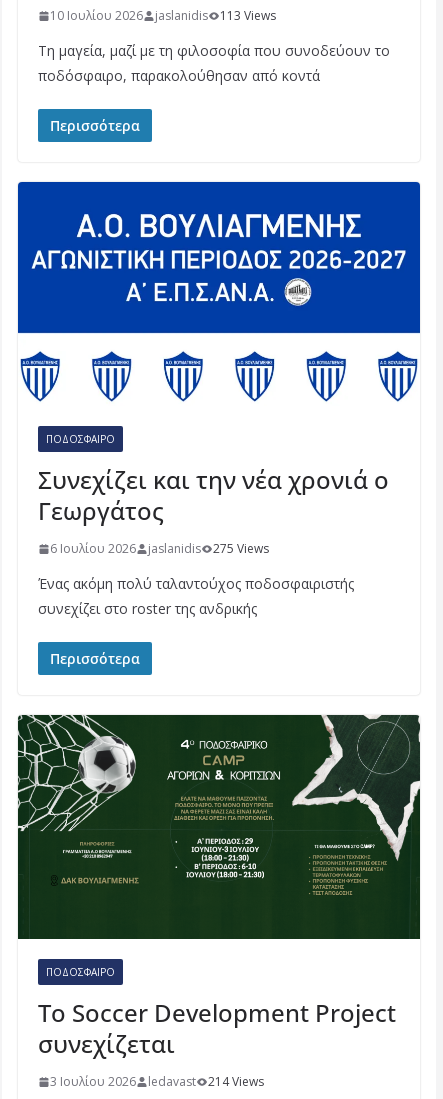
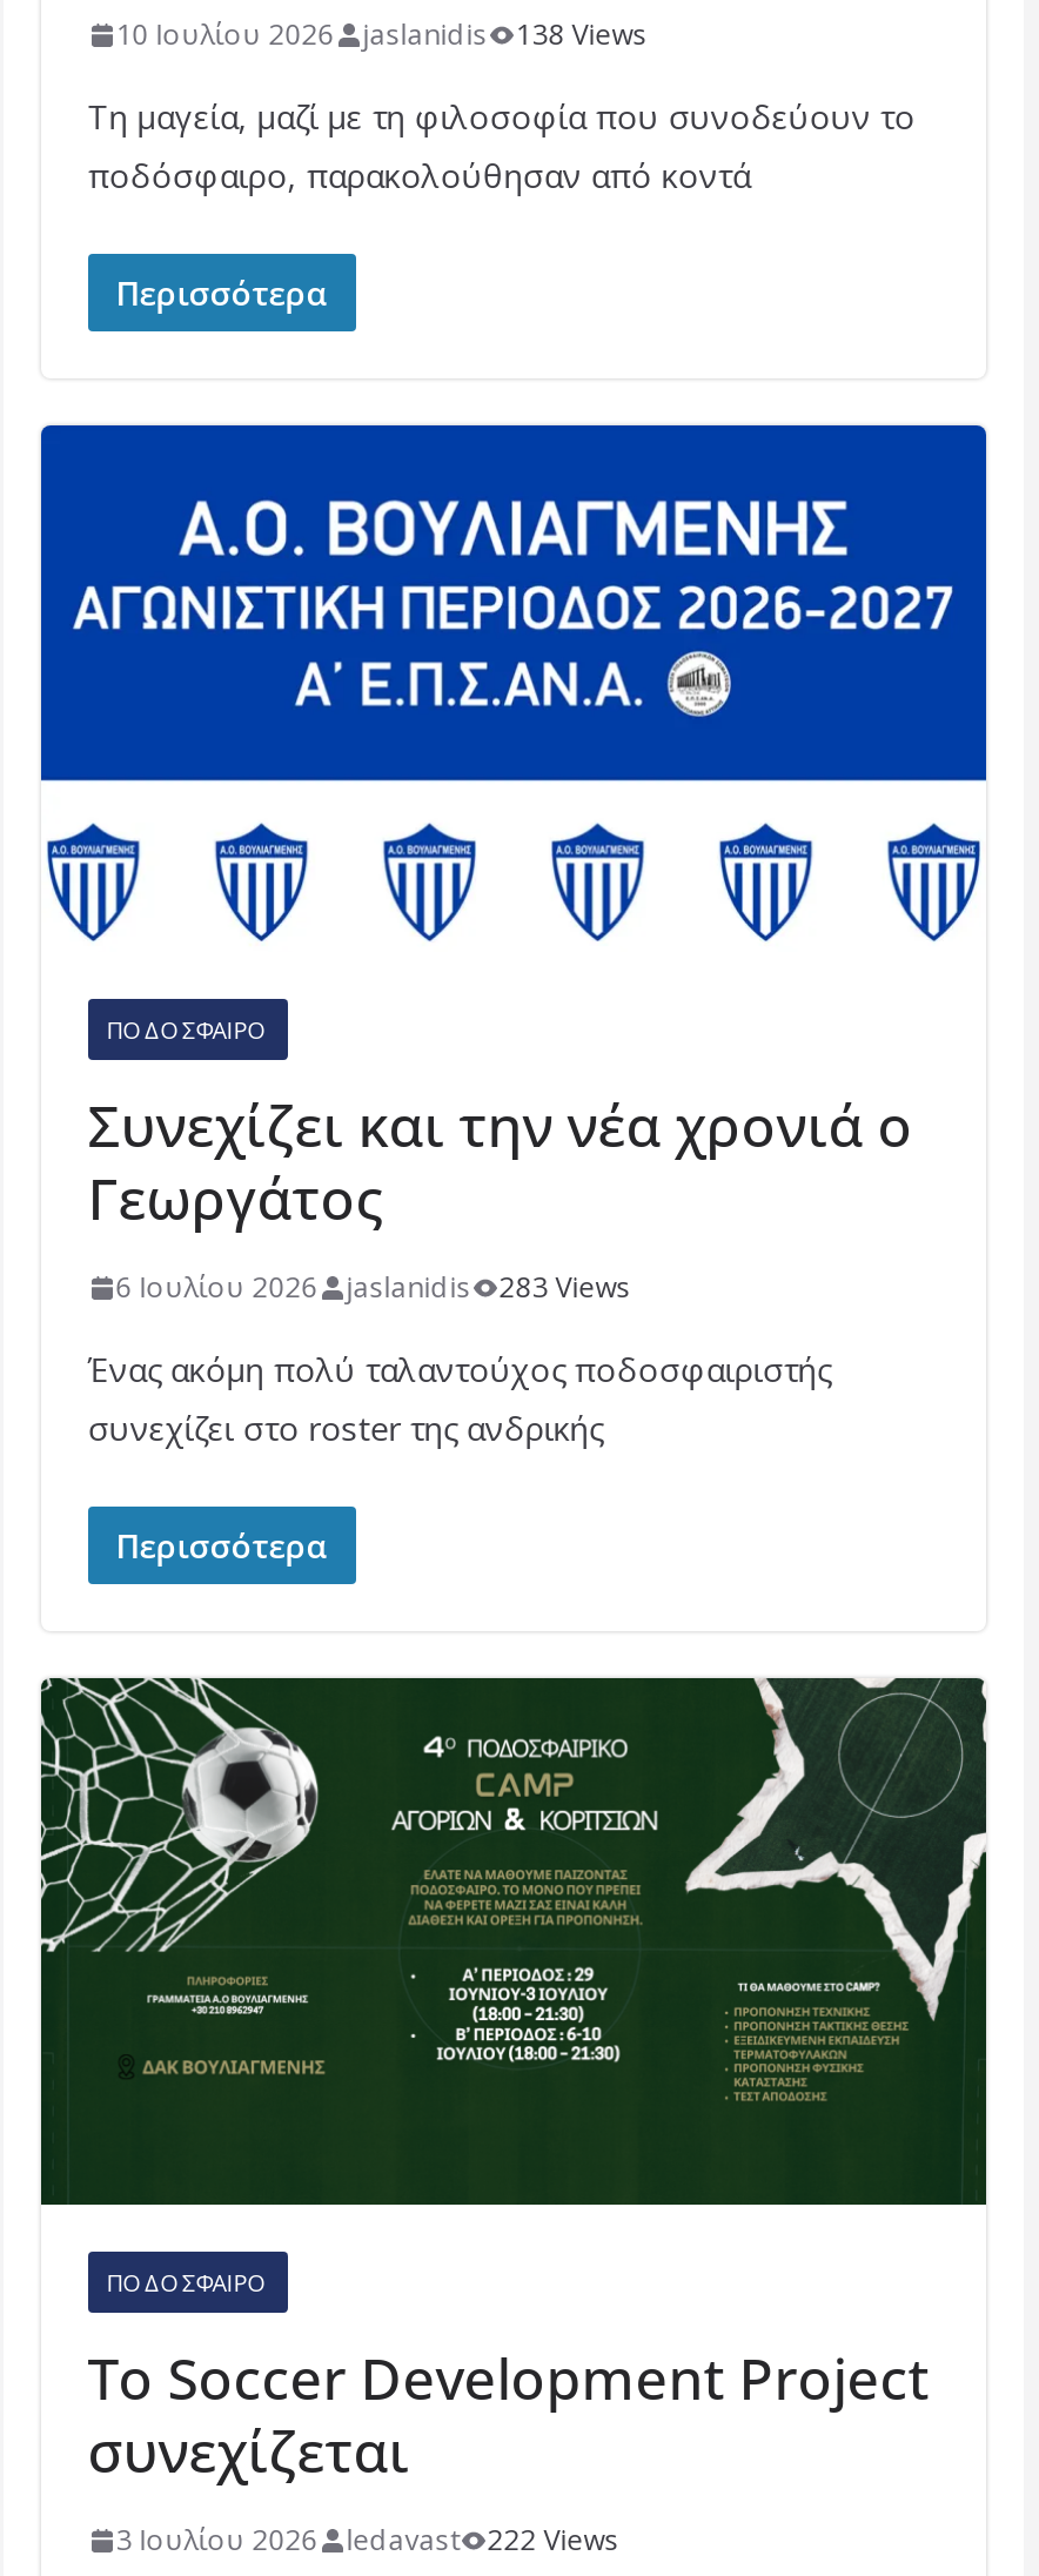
[50,7,276,24] 10 Ιουλίου 2026 jaslanidis 113 Views -> [116,15,647,55] 10 Ιουλίου 2026 jaslanidis 138 Views
[50,540,269,557] 6 Ιουλίου 2026 jaslanidis 275 Views -> [116,1267,630,1307] 6 Ιουλίου 2026 jaslanidis 283 Views
[50,1073,264,1090] 3 Ιουλίου 2026 ledavast 214 Views -> [116,2520,619,2560] 3 Ιουλίου 2026 ledavast 222 Views

